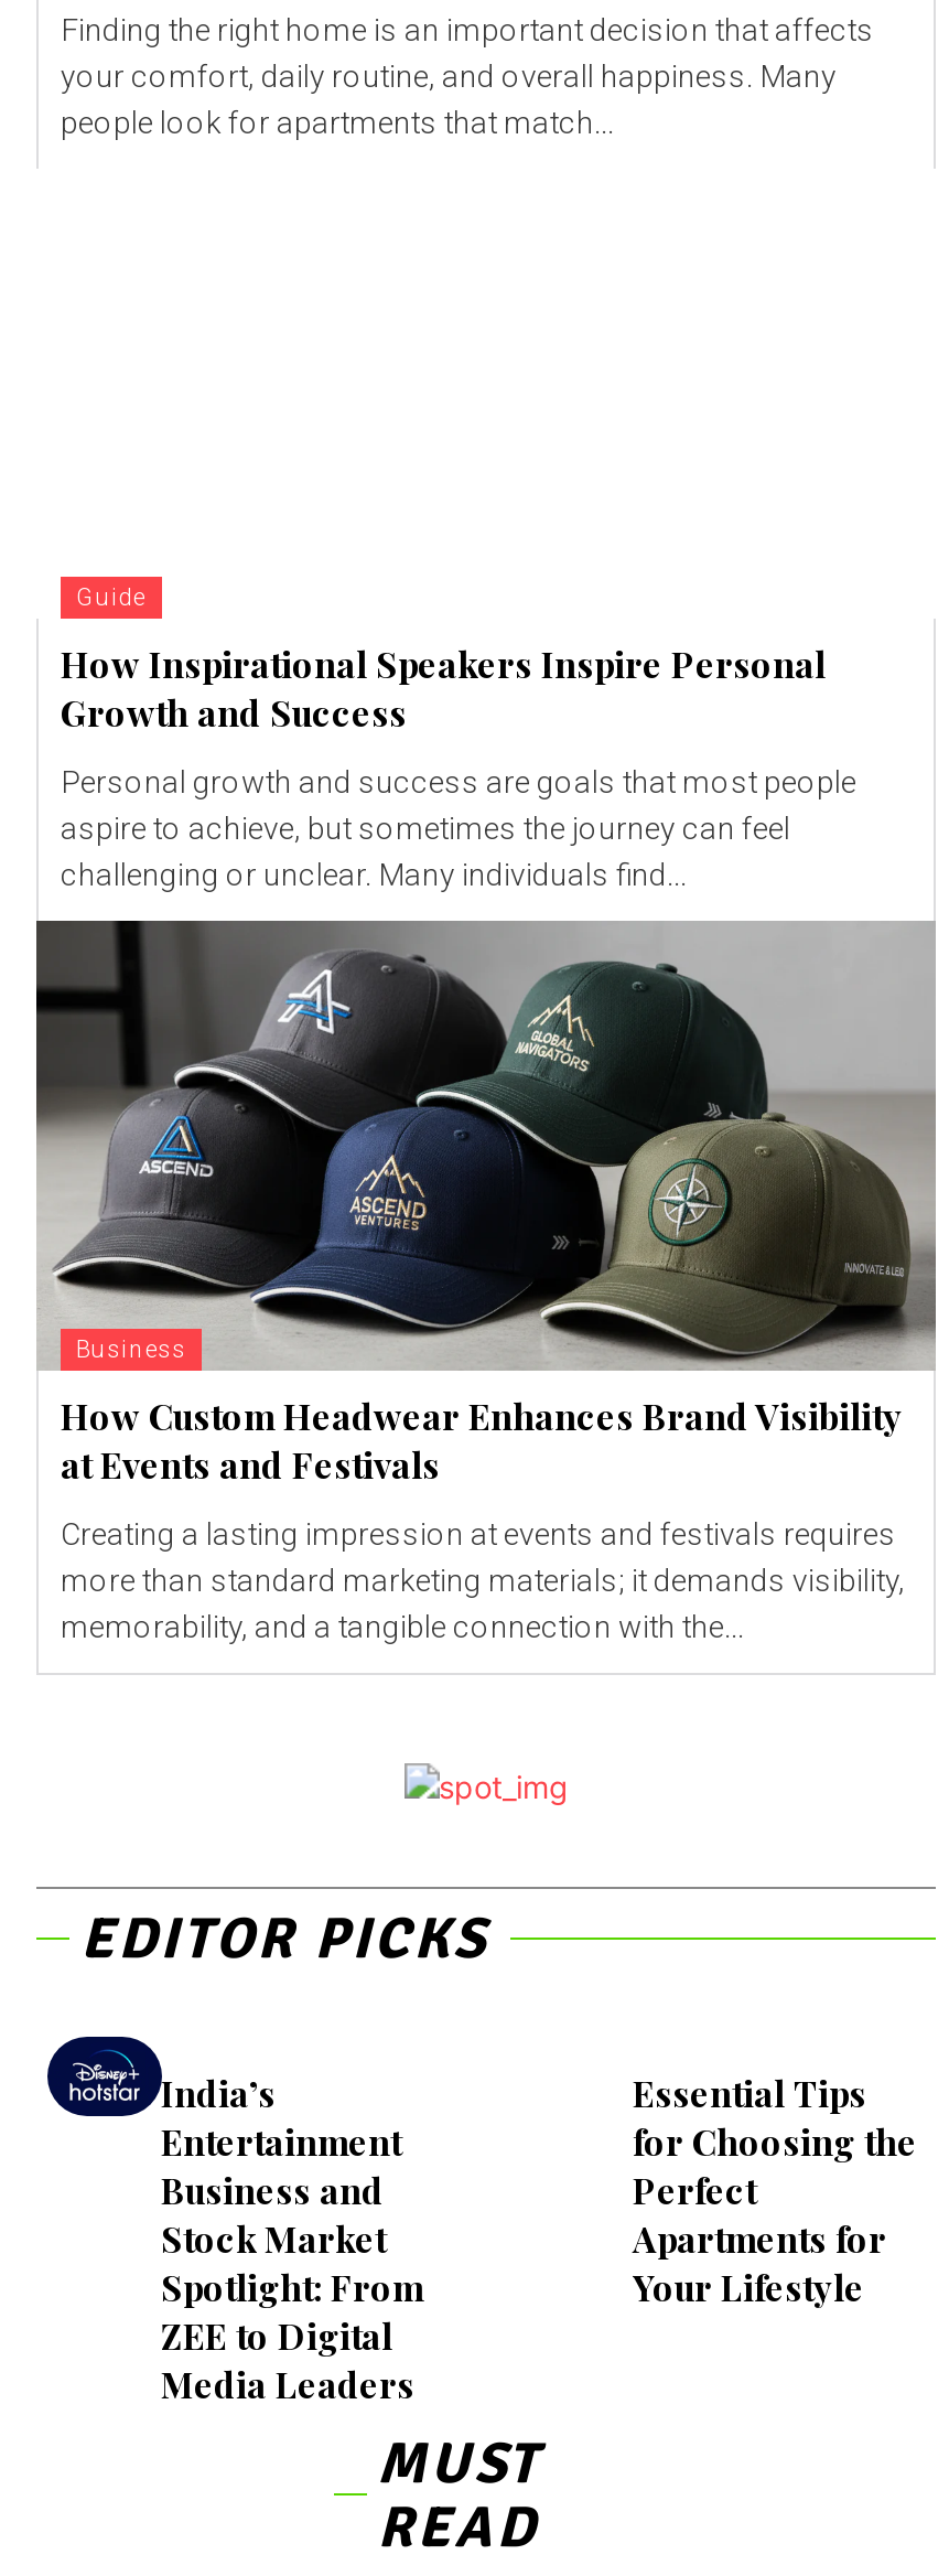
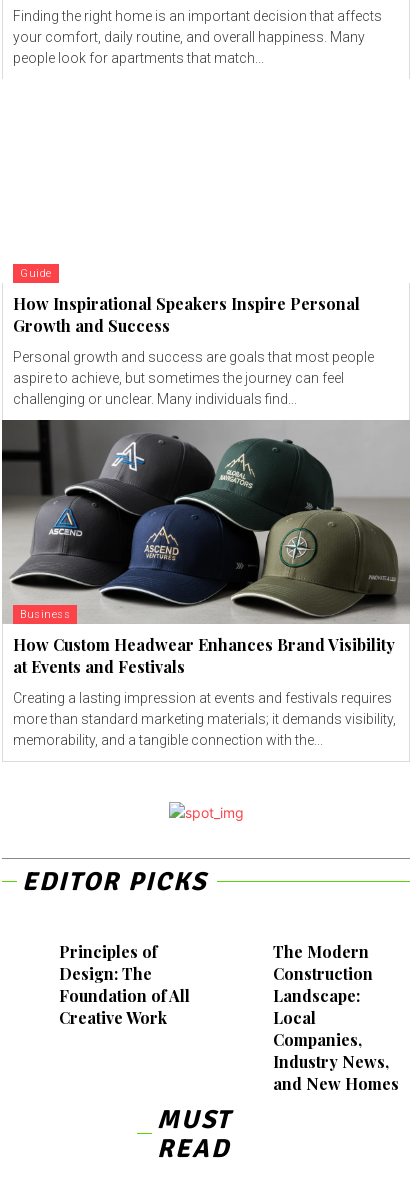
[45,2035,158,2118] [image] -> none
[161,2070,423,2408] India’s | Entertainment | Business and | Stock Market | Spotlight: From | ZEE to Digital | Media Leaders -> [58,941,189,1028] Principles of | Design: The | Foundation of All | Creative Work
[633,2070,917,2311] Essential Tips | for Choosing the | Perfect | Apartments for | Your Lifestyle -> [272,941,398,1094] The Modern | Construction | Landscape: | Local | Companies, | Industry News, | and New Homes

